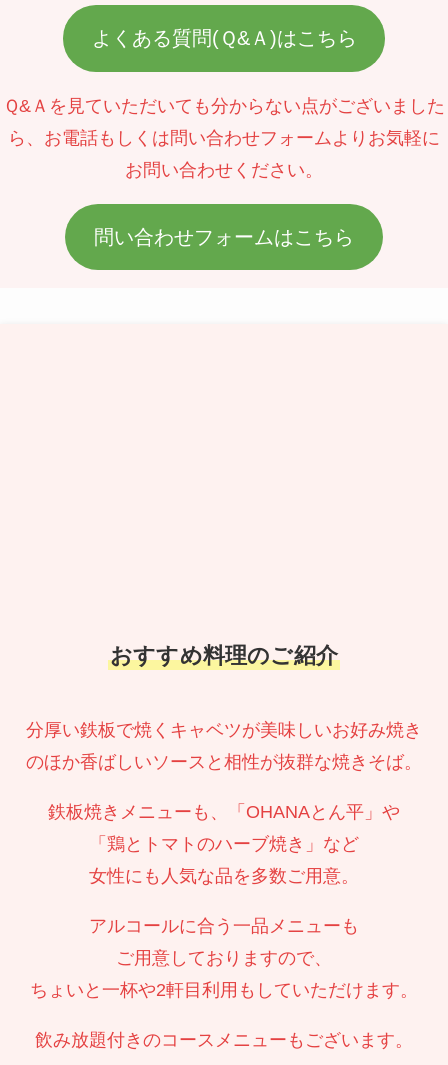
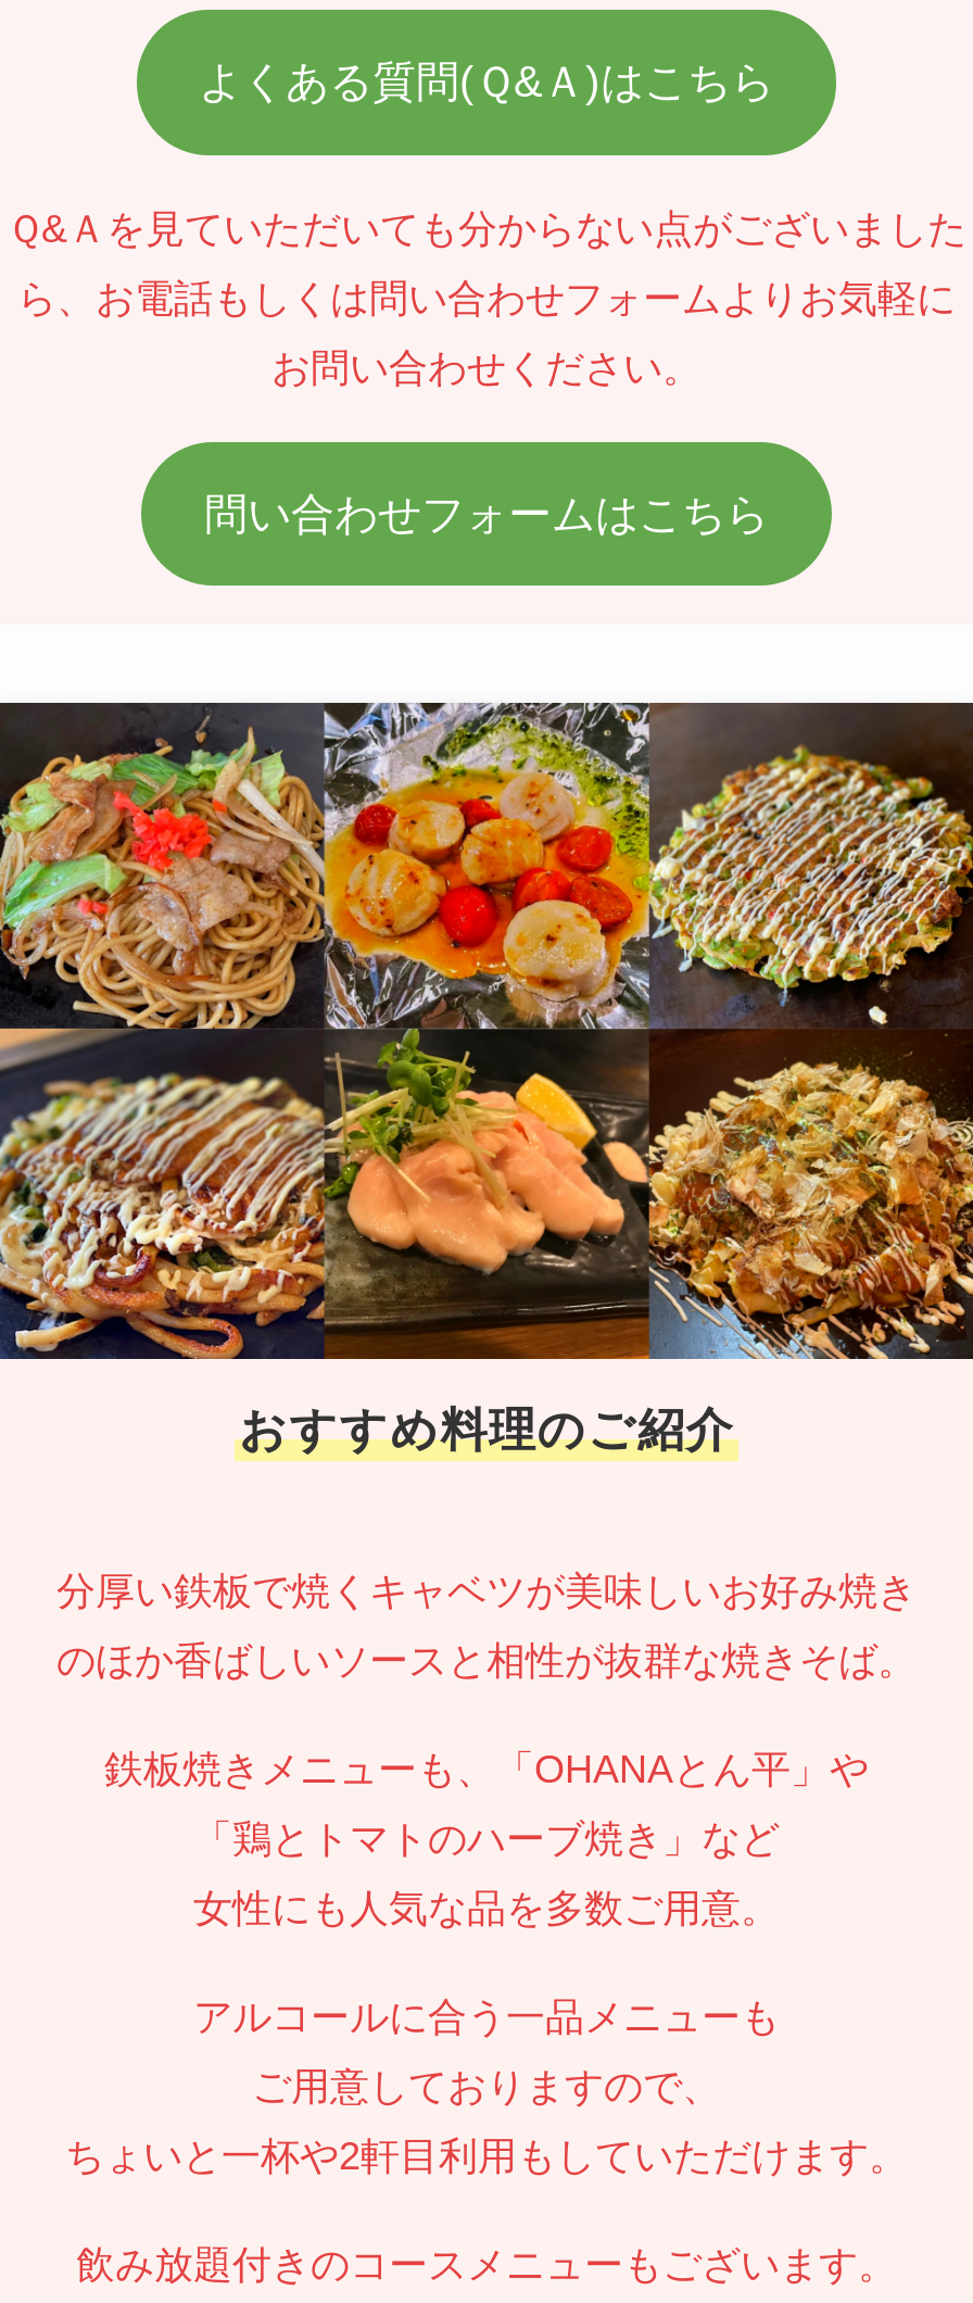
none -> [7,701,966,1361] [image]

